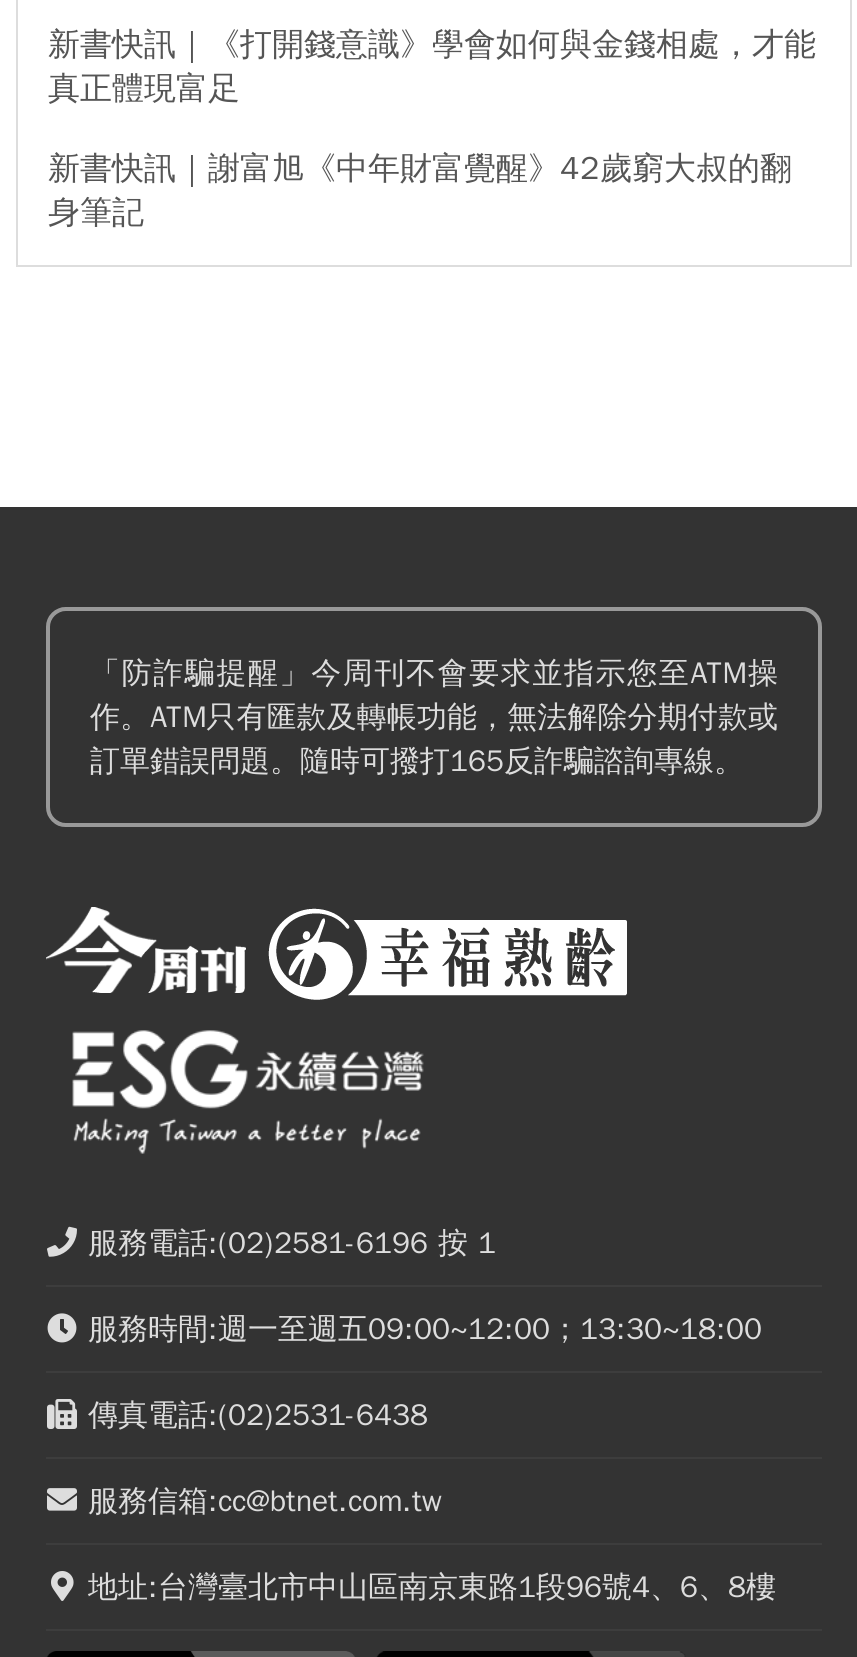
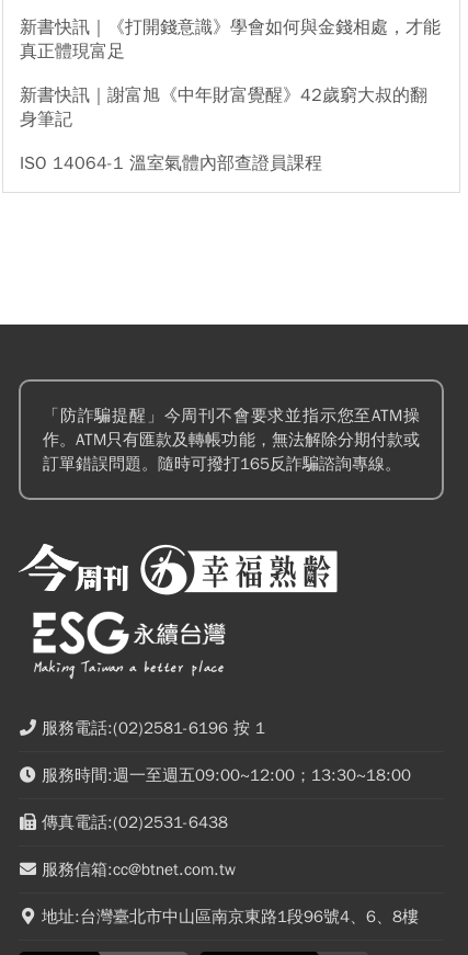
none -> [20,152,322,174] ISO 14064-1 溫室氣體內部查證員課程

